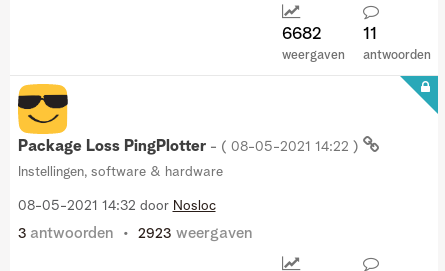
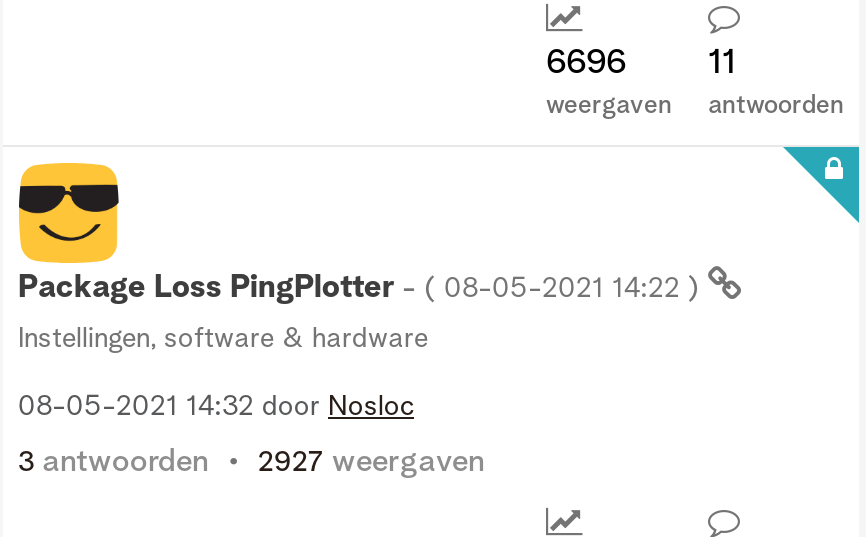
[281,25,321,42] 6682 -> [546,46,626,80] 6696
[17,226,251,242] 3 antwoorden 2923 weergaven -> [18,447,484,479] 3 antwoorden 2927 weergaven

